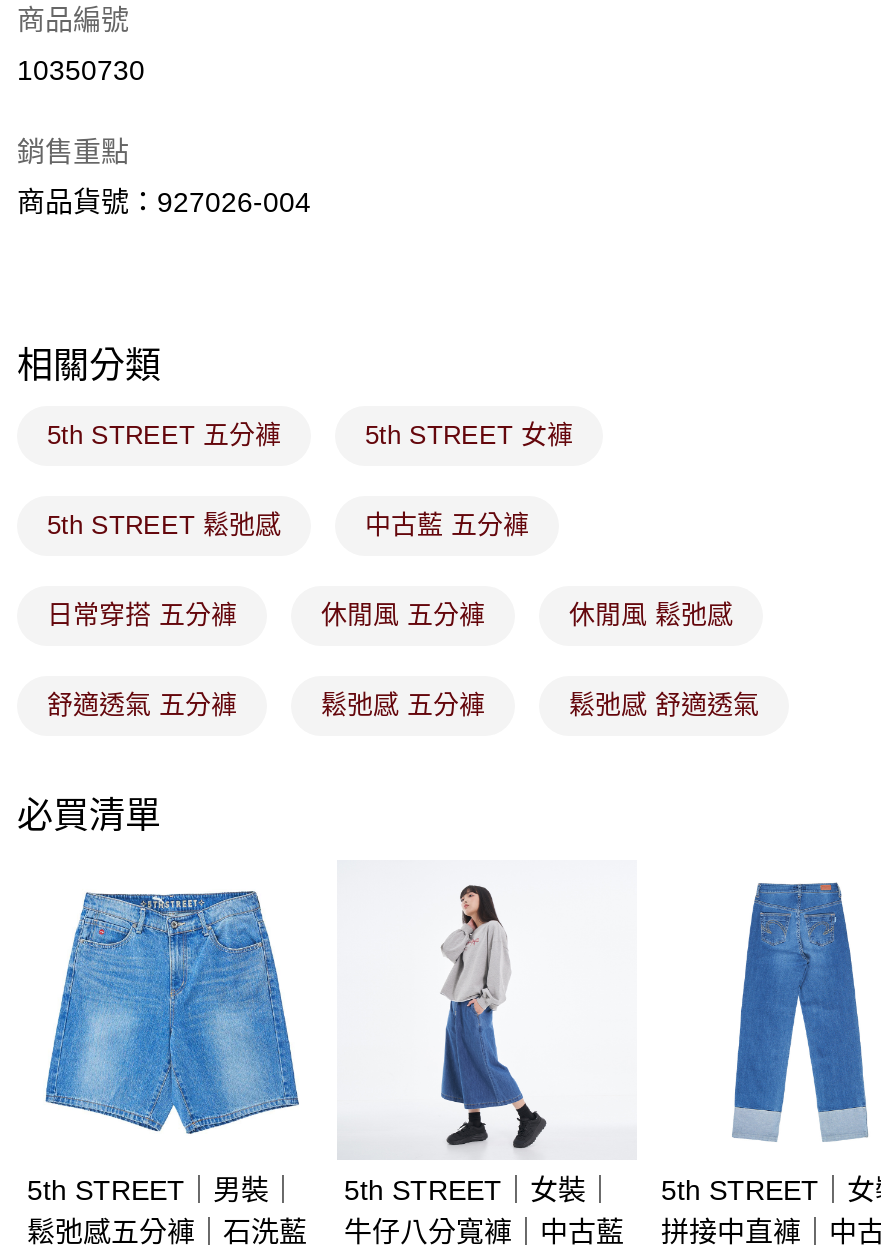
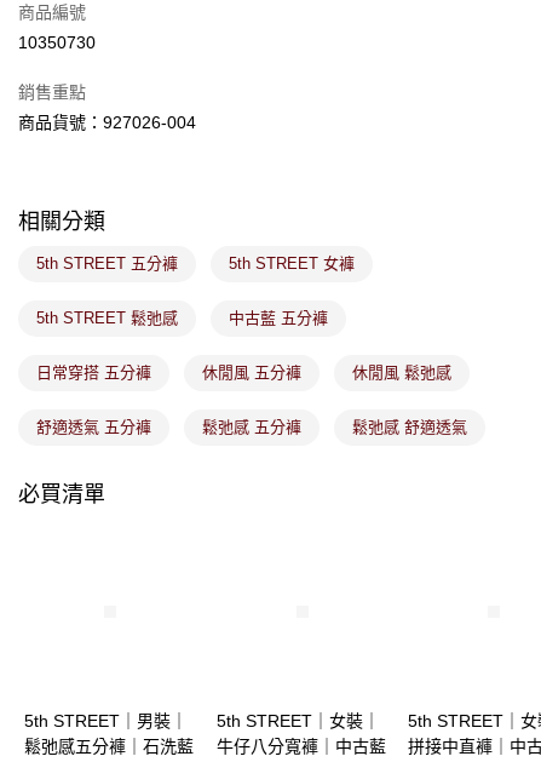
[43,888,301,1136] [image] -> none
[337,882,549,1160] [image] -> none
[731,880,869,1144] [image] -> none

